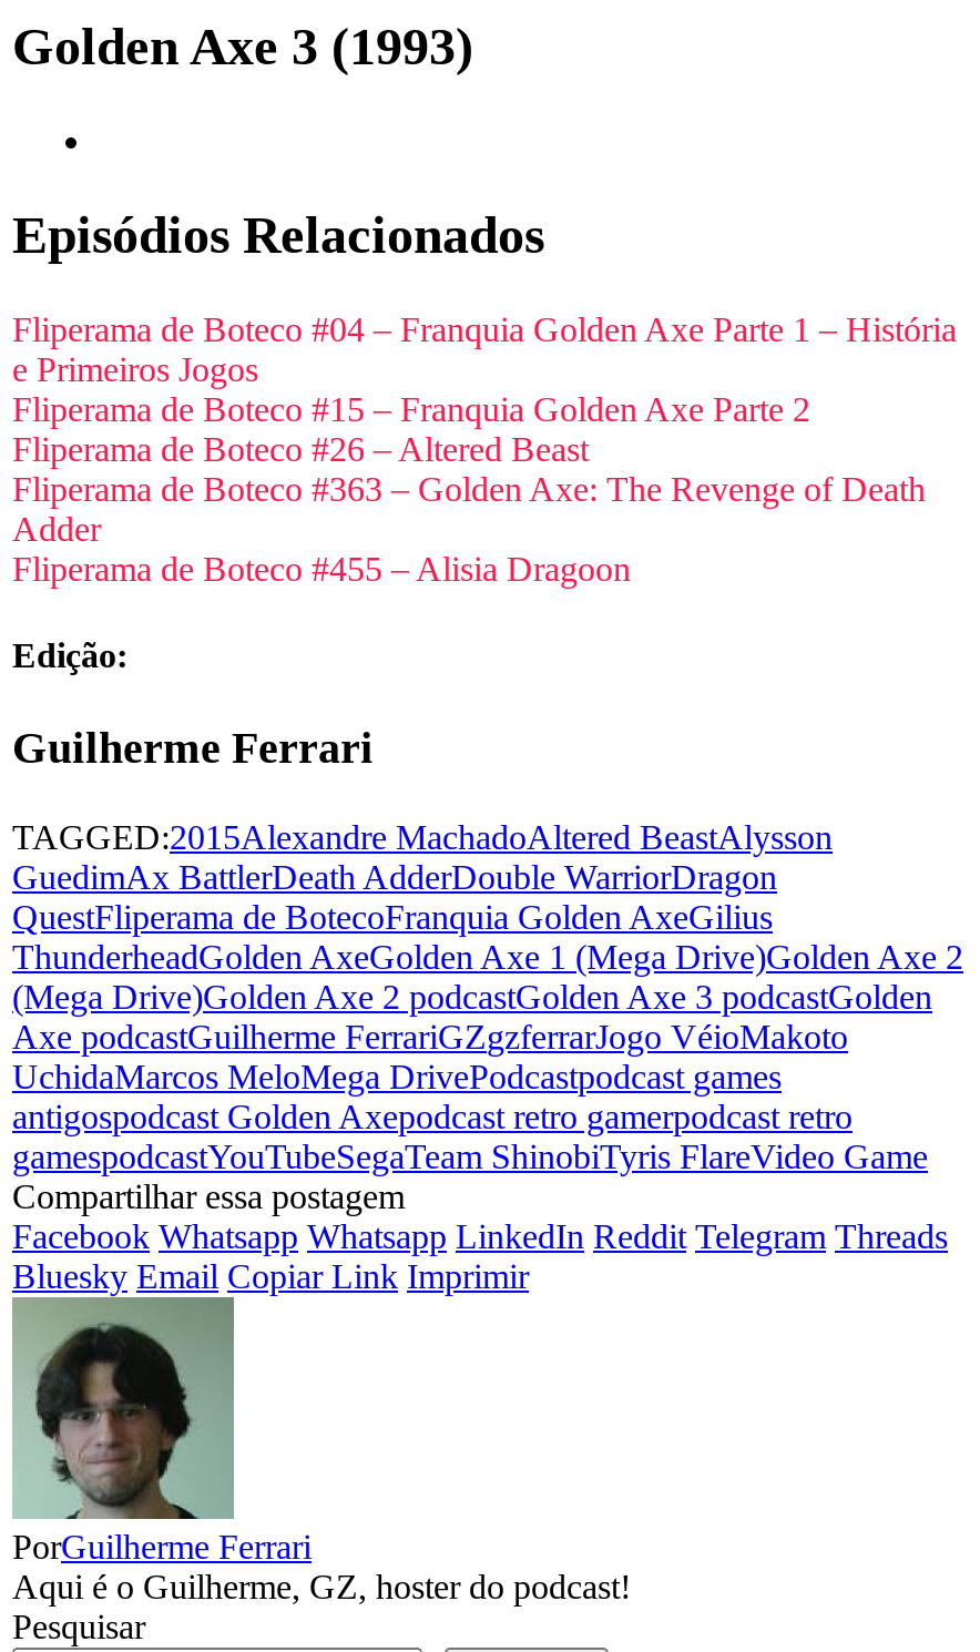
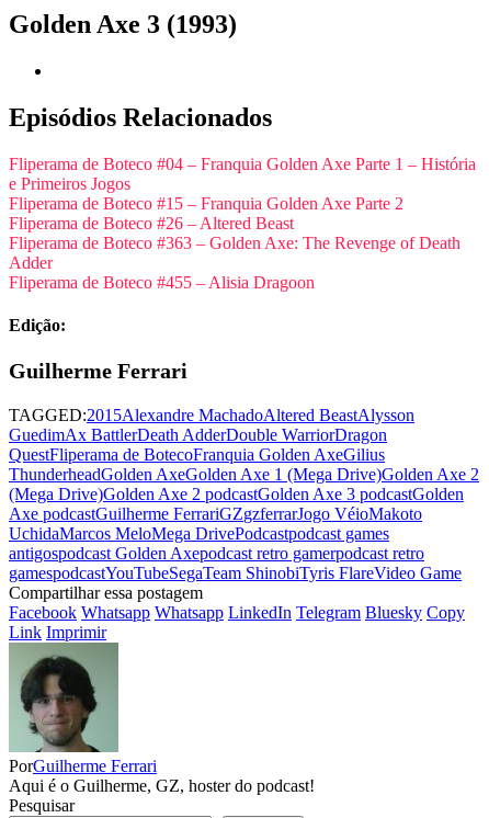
[12,1218,948,1296] Facebook Whatsapp Whatsapp LinkedIn Reddit Telegram Threads | Bluesky Email Copiar Link Imprimir -> [9,604,465,642] Facebook Whatsapp Whatsapp LinkedIn Telegram Bluesky Copy | Link Imprimir

